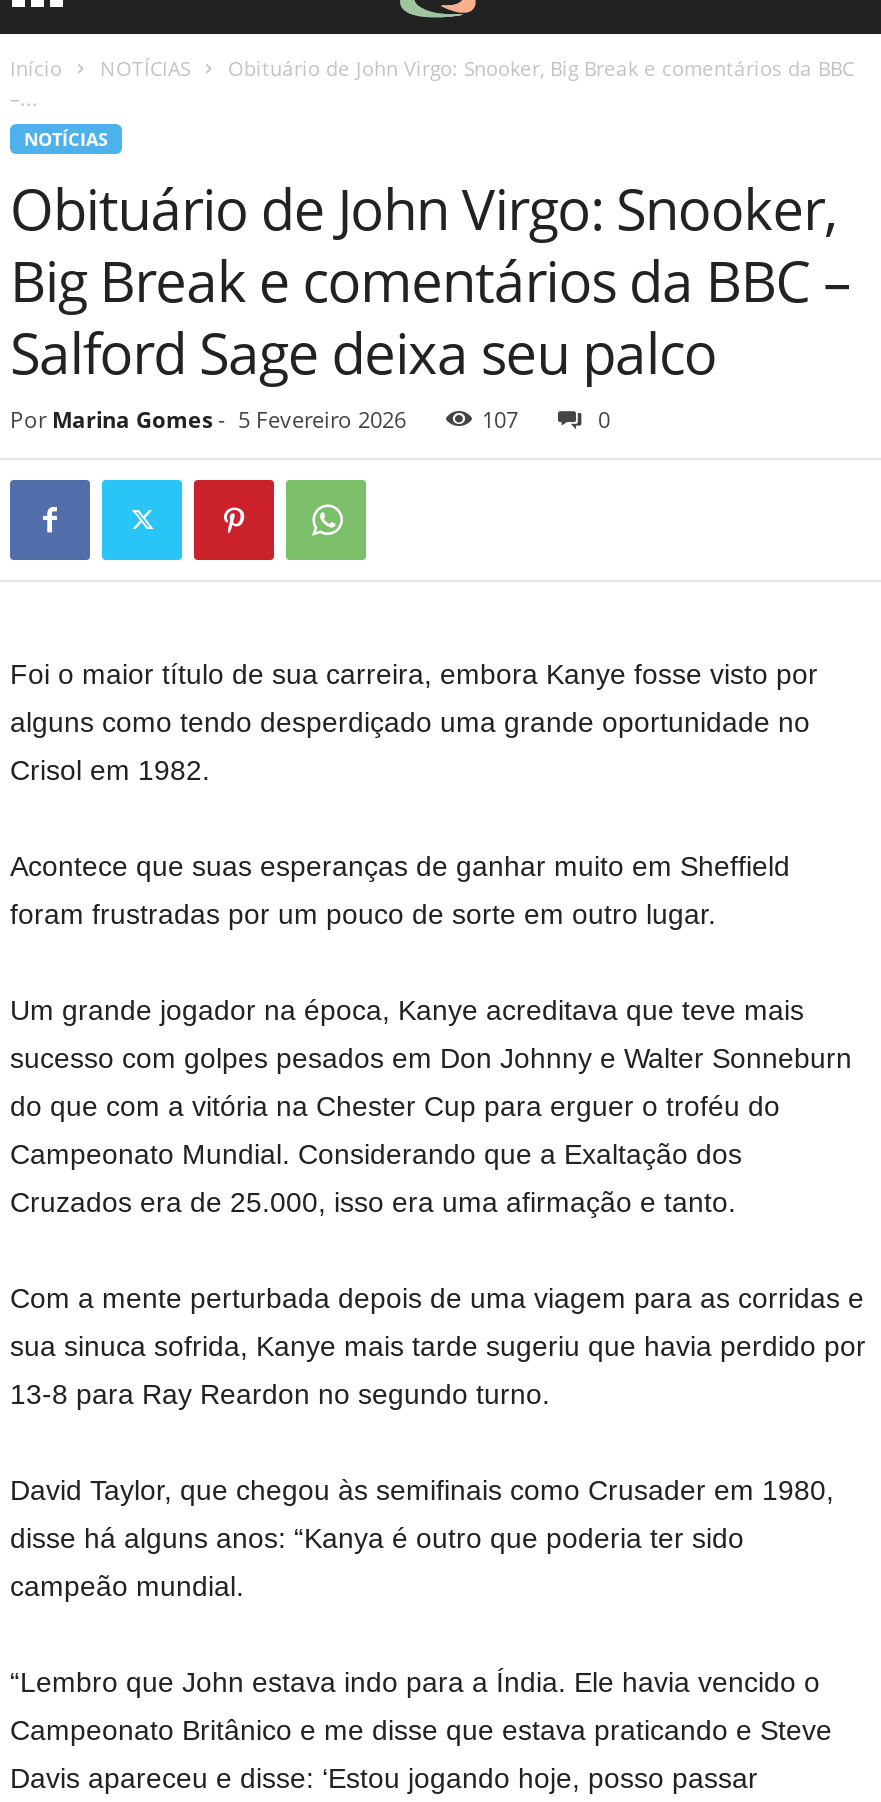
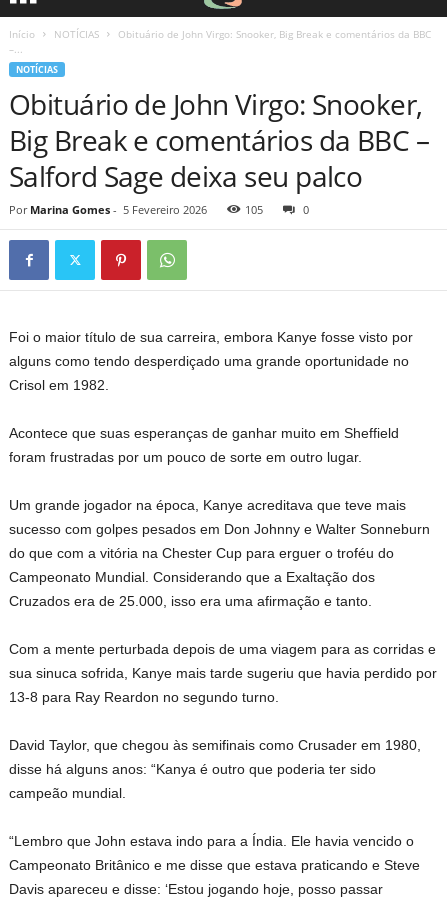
[482,404,518,434] 107 -> [245,202,263,217] 105

